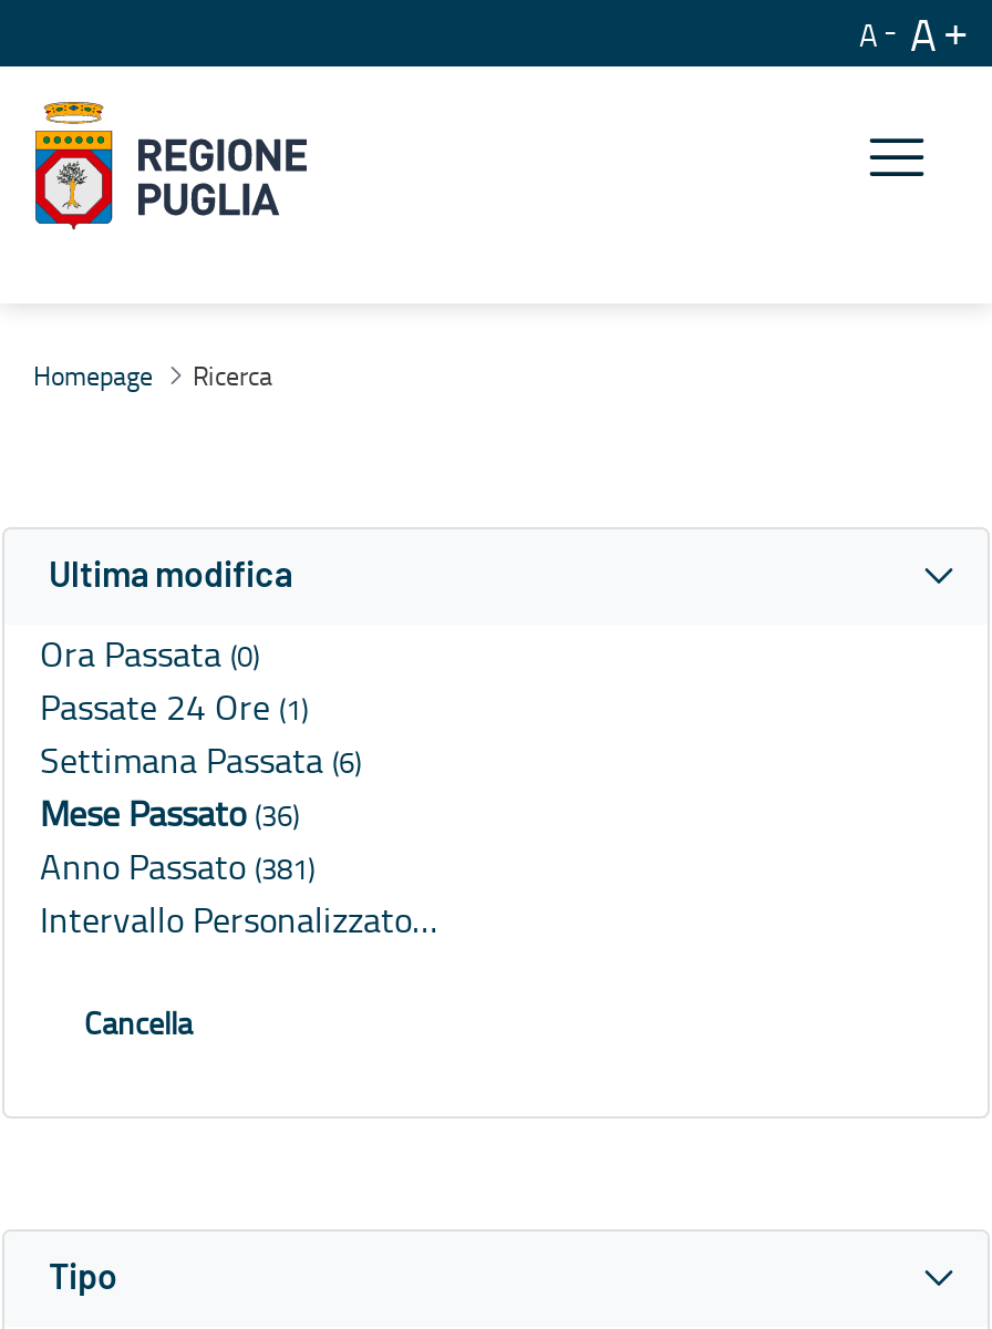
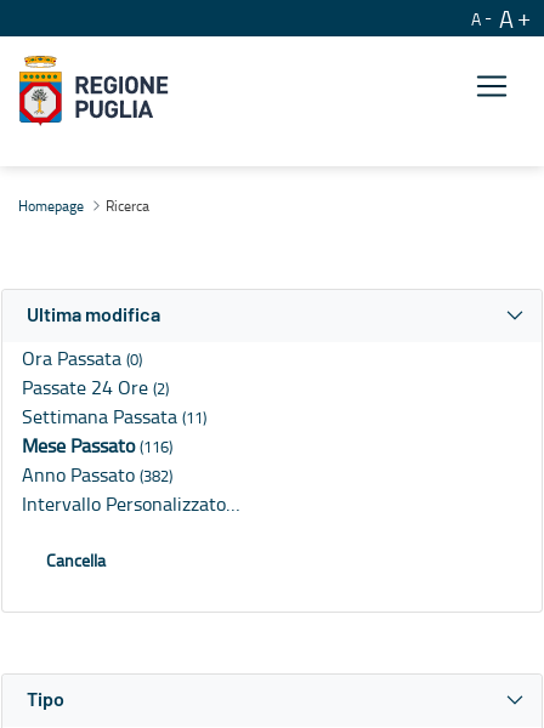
[40,683,308,732] Passate 24 Ore (1) -> [22,374,169,401] Passate 24 Ore (2)
[40,736,361,785] Settimana Passata (6) -> [22,403,206,430] Settimana Passata (11)
[40,789,299,838] Mese Passato (36) -> [22,432,172,459] Mese Passato (116)
[40,842,314,891] Anno Passato (381) -> [22,461,172,488] Anno Passato (382)

